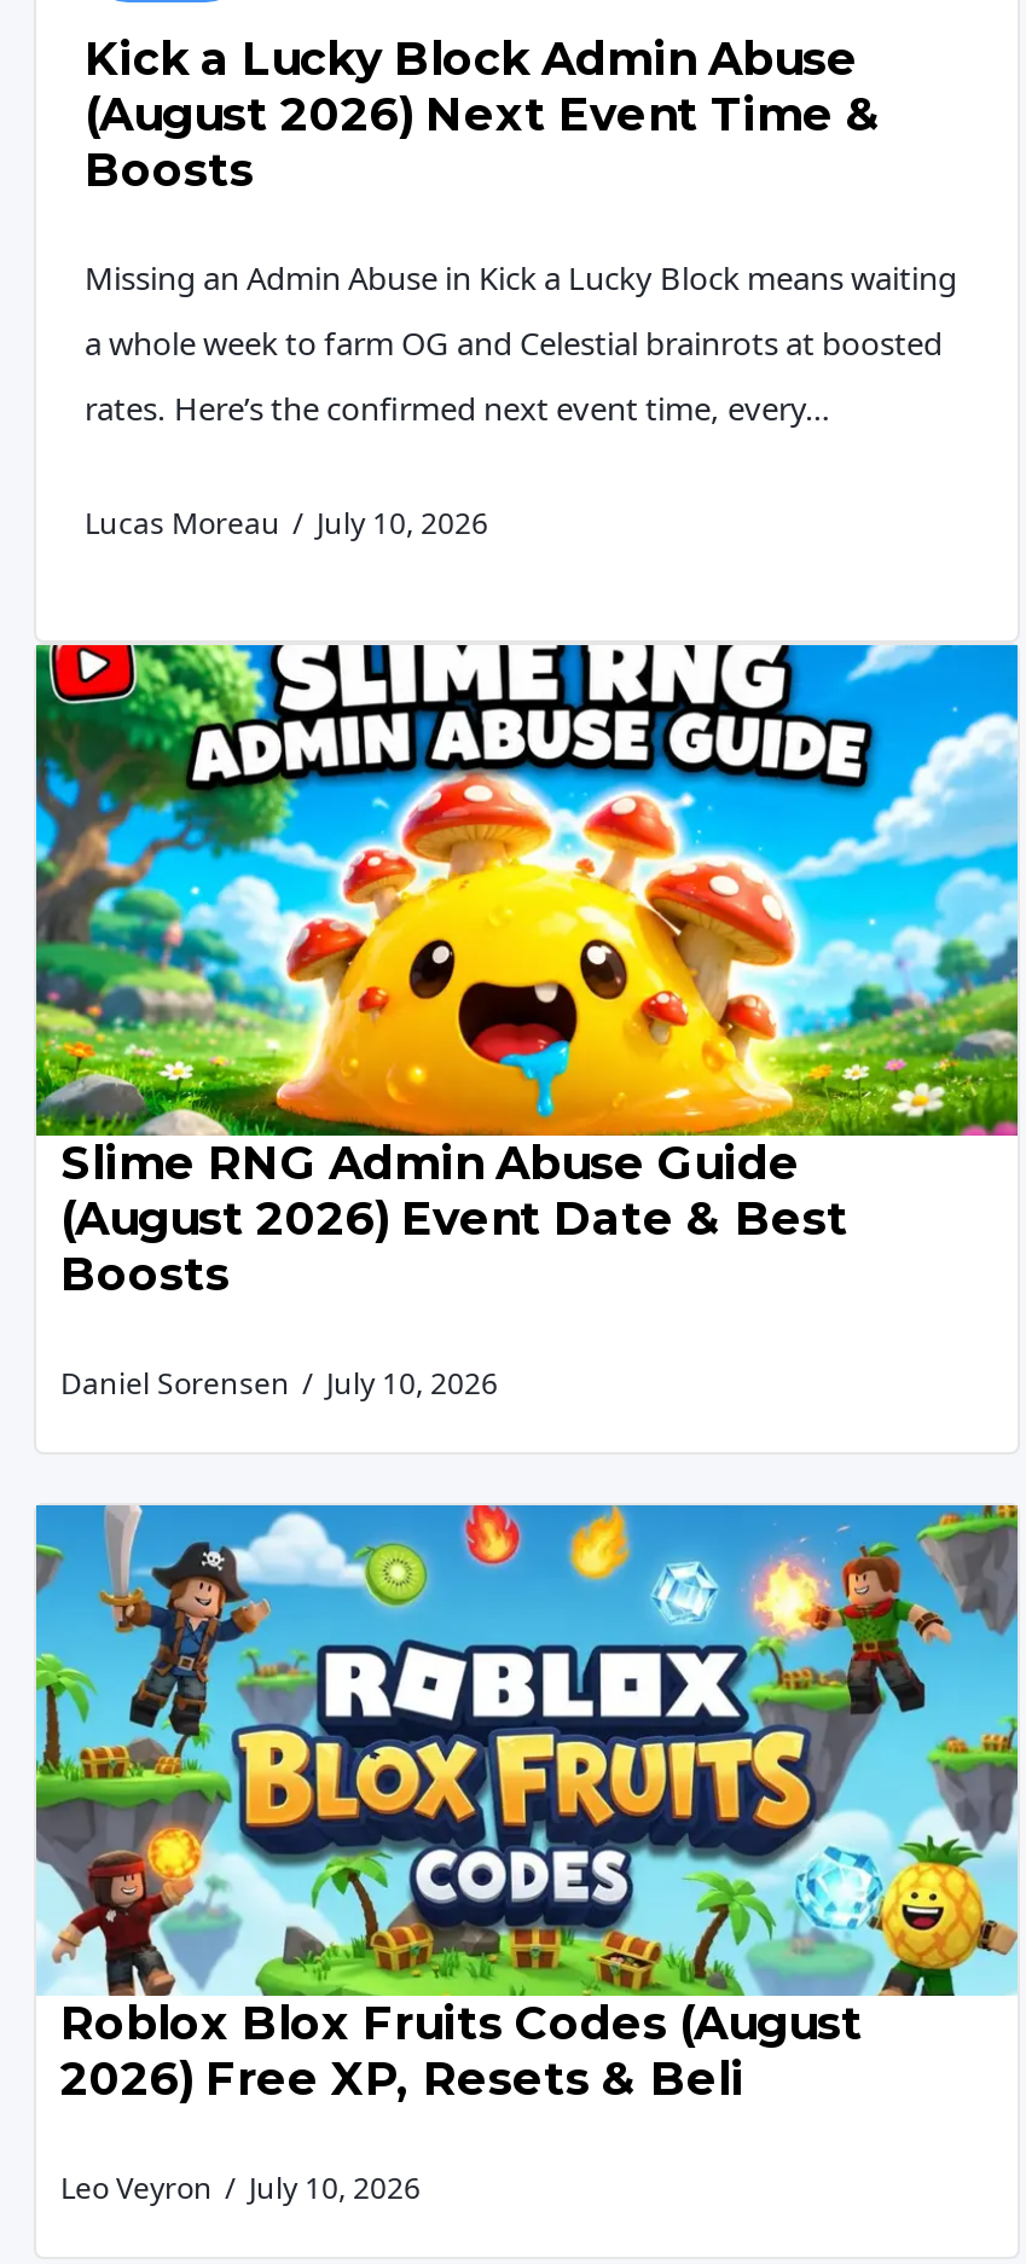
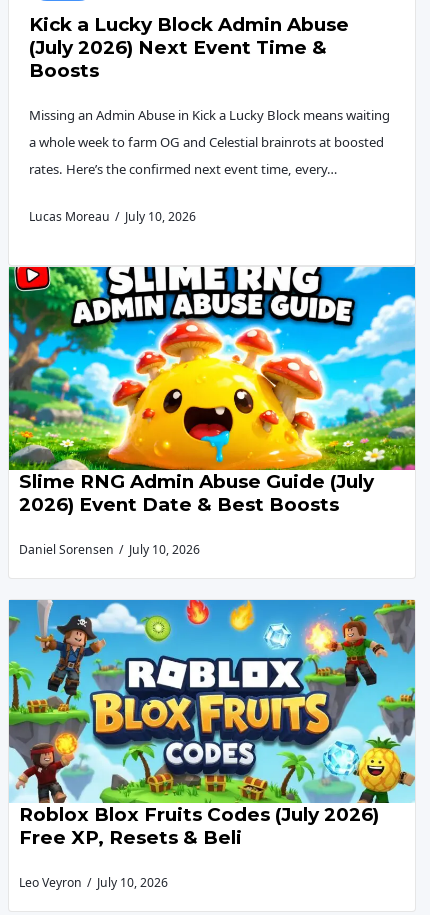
[85,87,882,142] (August 2026) Next Event Time & -> [29,36,327,59] (July 2026) Next Event Time &
[60,1135,848,1302] Slime RNG Admin Abuse Guide | (August 2026) Event Date & Best | Boosts -> [19,470,374,516] Slime RNG Admin Abuse Guide (July | 2026) Event Date & Best Boosts
[60,1996,863,2107] Roblox Blox Fruits Codes (August | 2026) Free XP, Resets & Beli -> [19,803,379,849] Roblox Blox Fruits Codes (July 2026) | Free XP, Resets & Beli

